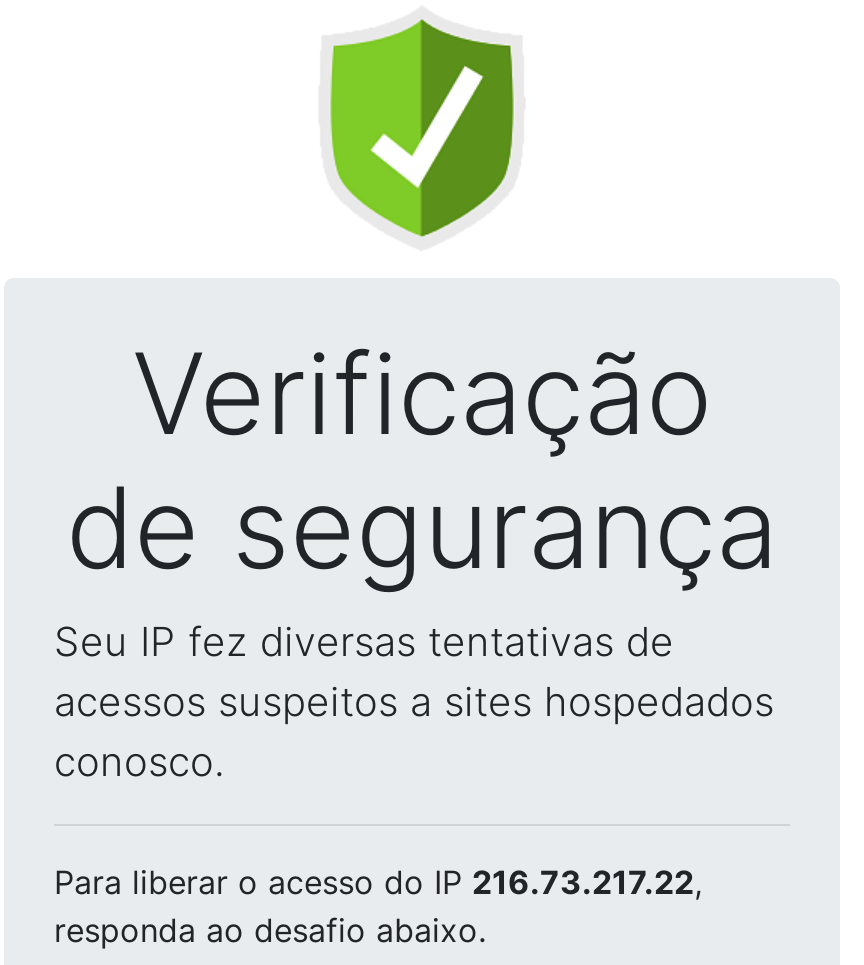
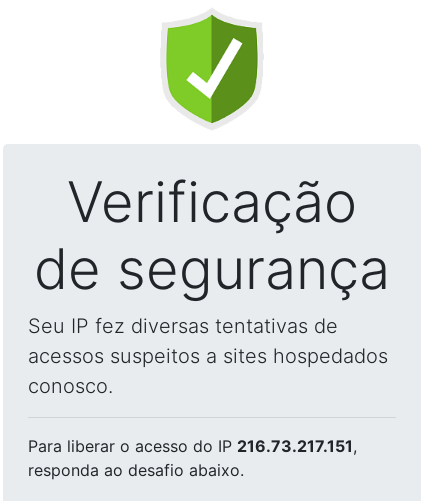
[54,862,702,902] Para liberar o acesso do IP 216.73.217.22, -> [28,436,357,456] Para liberar o acesso do IP 216.73.217.151,

